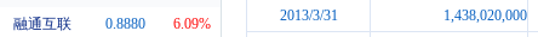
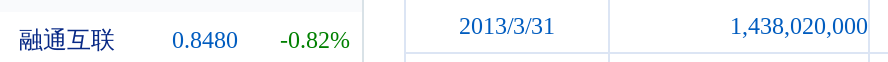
[105,16,145,32] 0.8880 -> [172,26,238,54] 0.8480
[173,16,211,32] 6.09% -> [280,26,350,54] -0.82%

